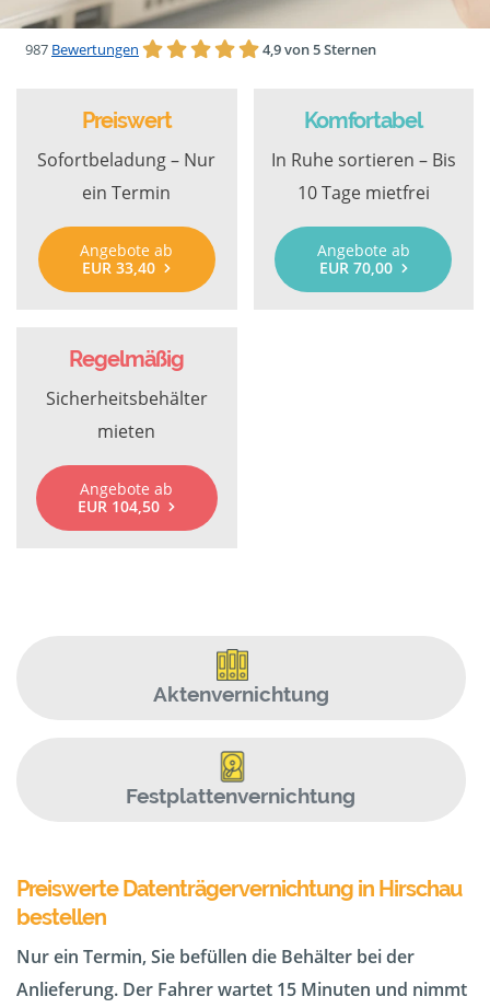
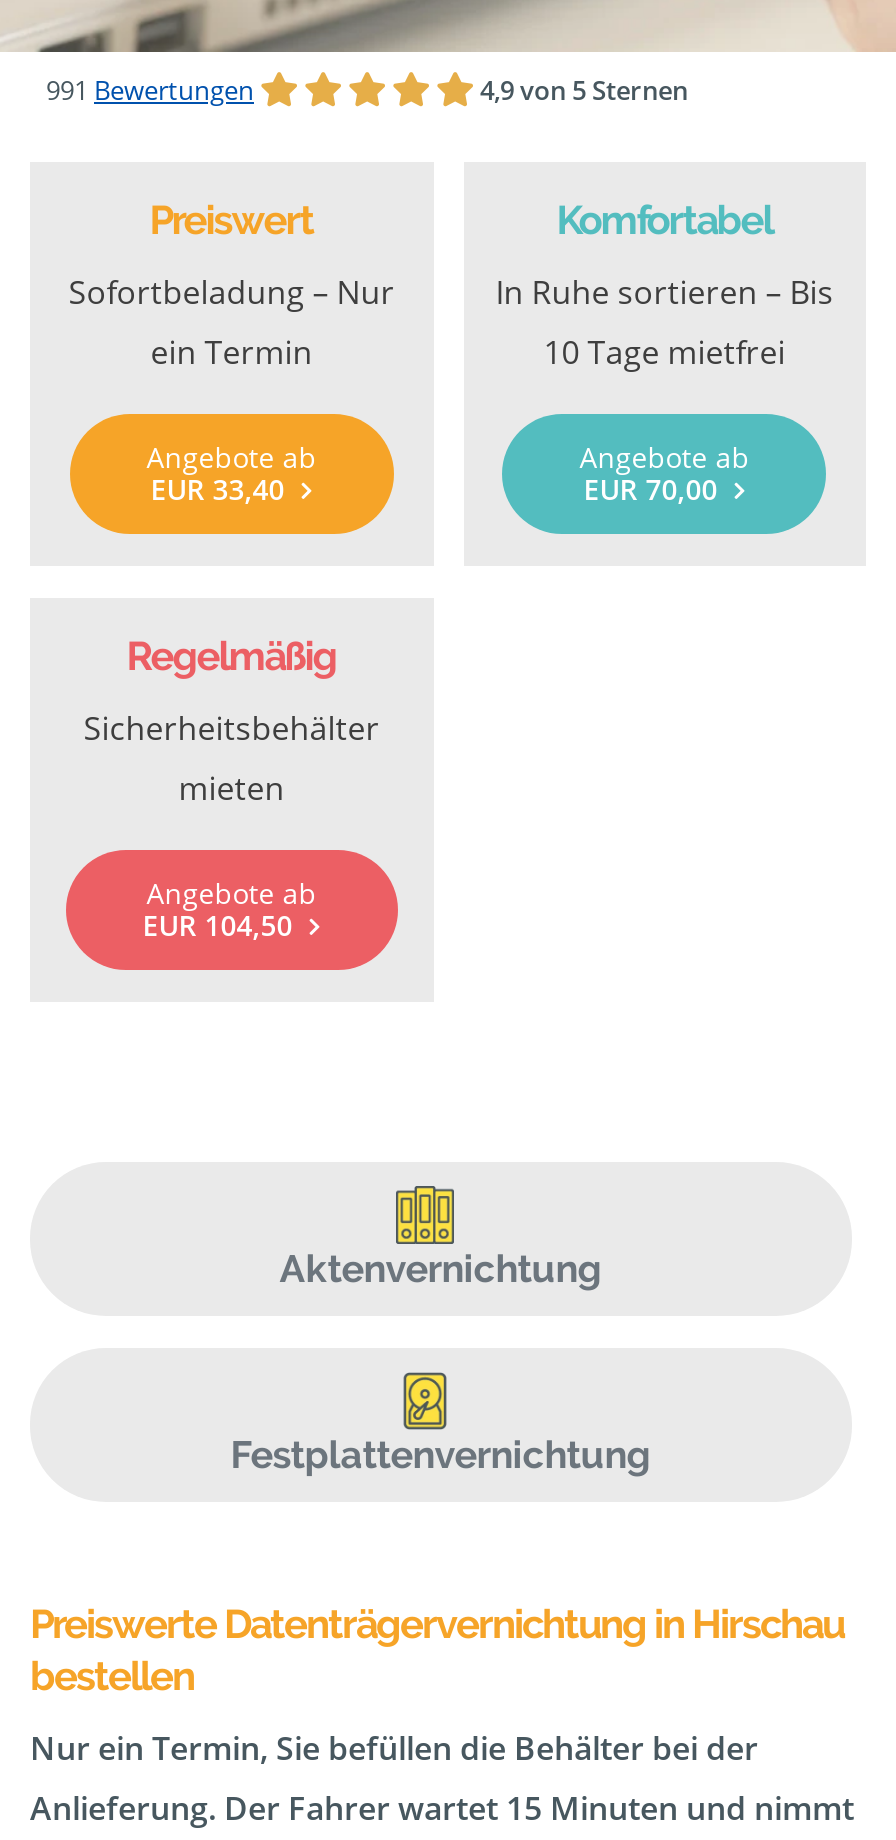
[25,39,139,59] 987 Bewertungen -> [46,72,254,108] 991 Bewertungen

